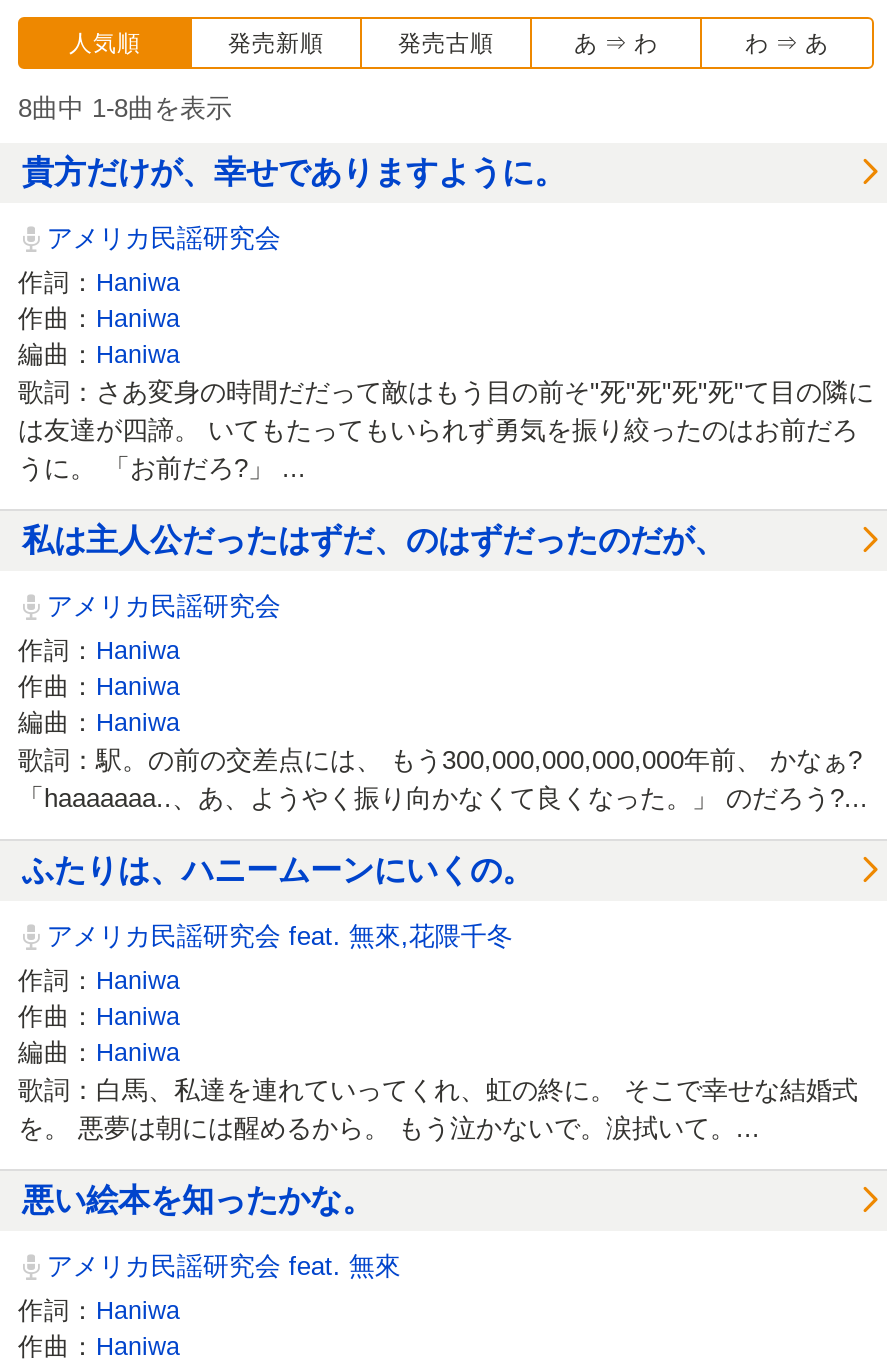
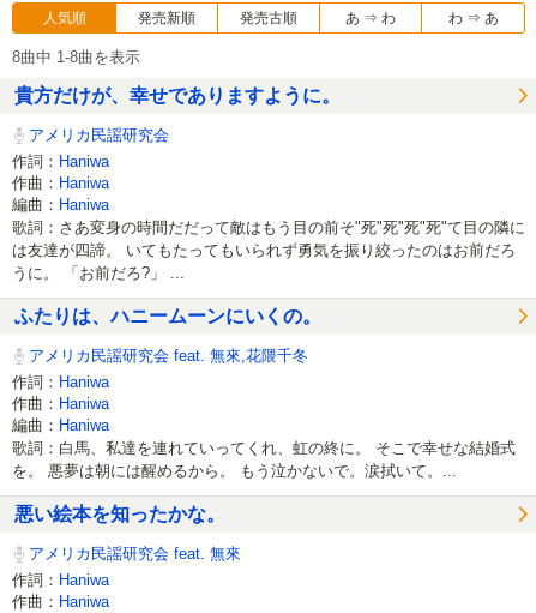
[18,523,868,812] 私は主人公だったはずだ、のはずだったのだが、 | アメリカ民謡研究会 | 作詞：Haniwa | 作曲：Haniwa | 編曲：Haniwa | 歌詞：駅。の前の交差点には、 もう300,000,000,000,000年前、 かなぁ? | 「haaaaaaa..、あ、ようやく振り向かなくて良くなった。」 のだろう?... -> none

